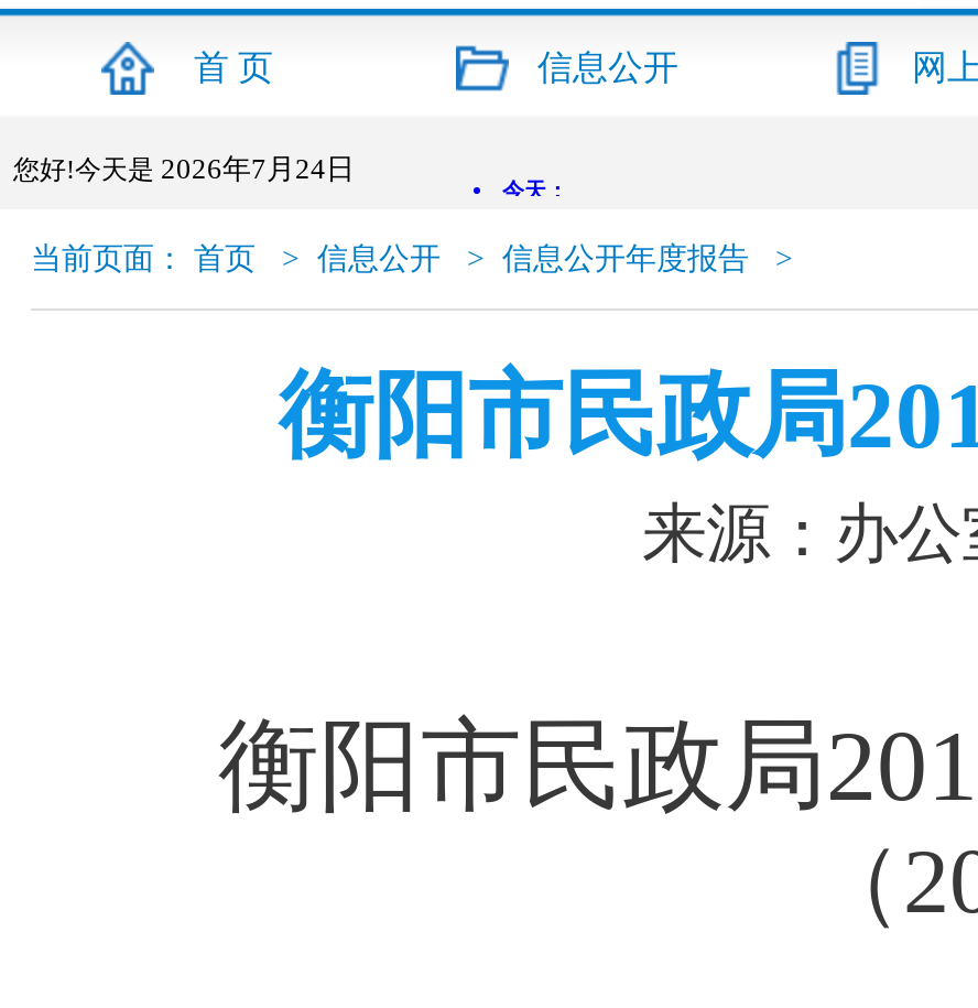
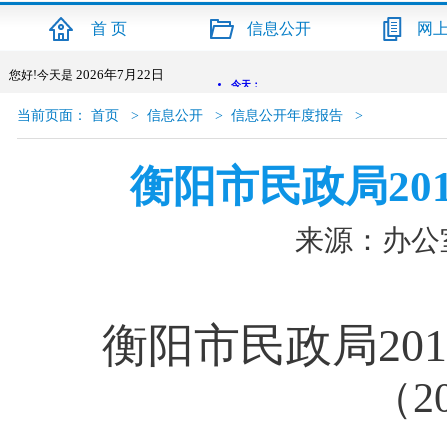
[13,152,355,185] 您好!今天是 2026年7月24日 -> [9,67,164,82] 您好!今天是 2026年7月22日

